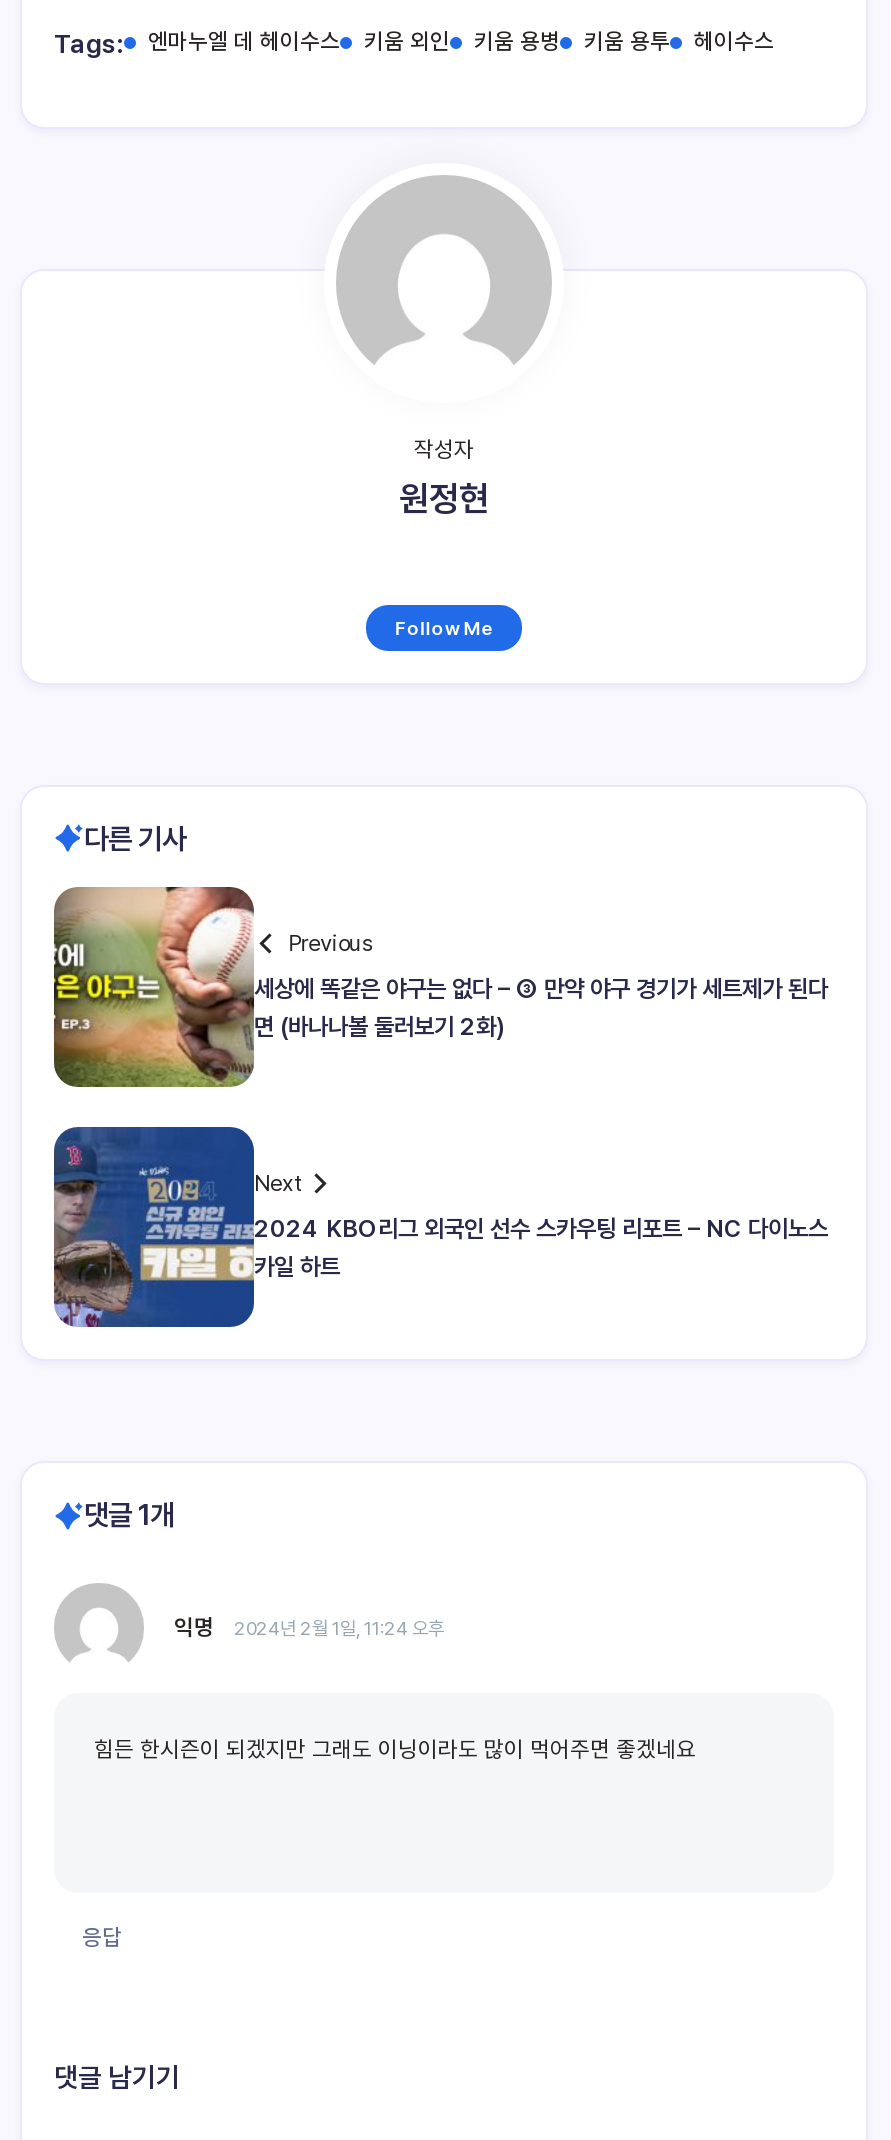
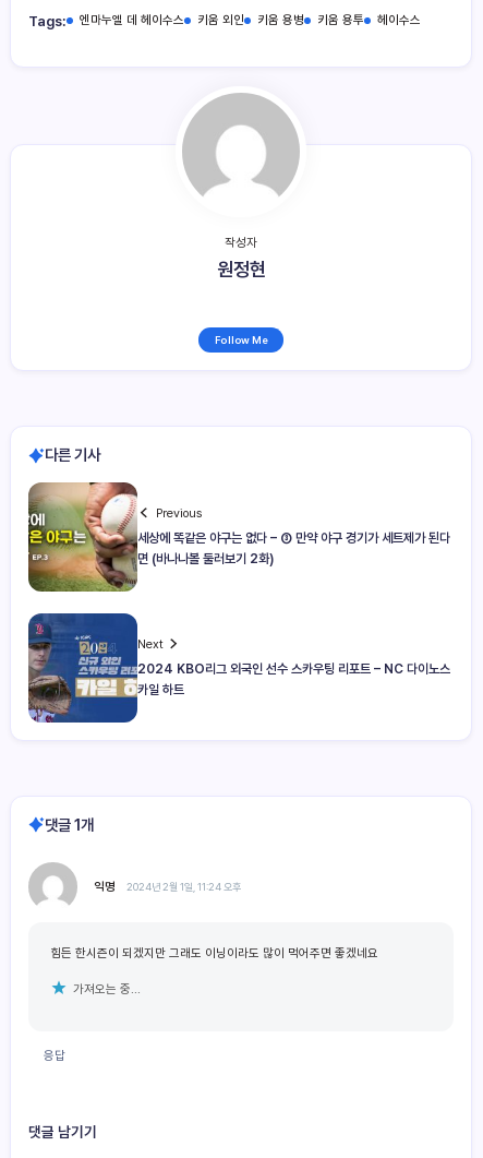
none -> [73,981,141,996] 가져오는 중...

